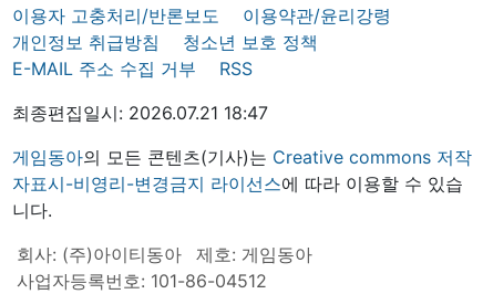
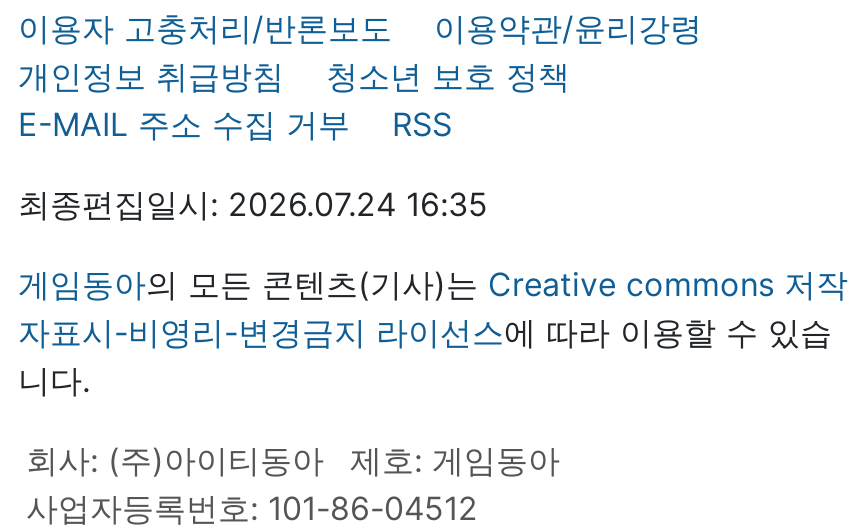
[12,101,268,123] 최종편집일시: 2026.07.21 18:47 -> [18,183,488,223] 최종편집일시: 2026.07.24 16:35

